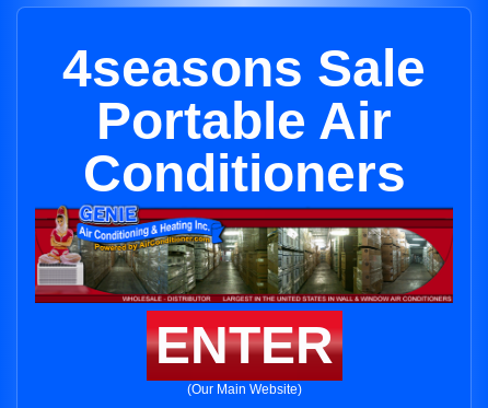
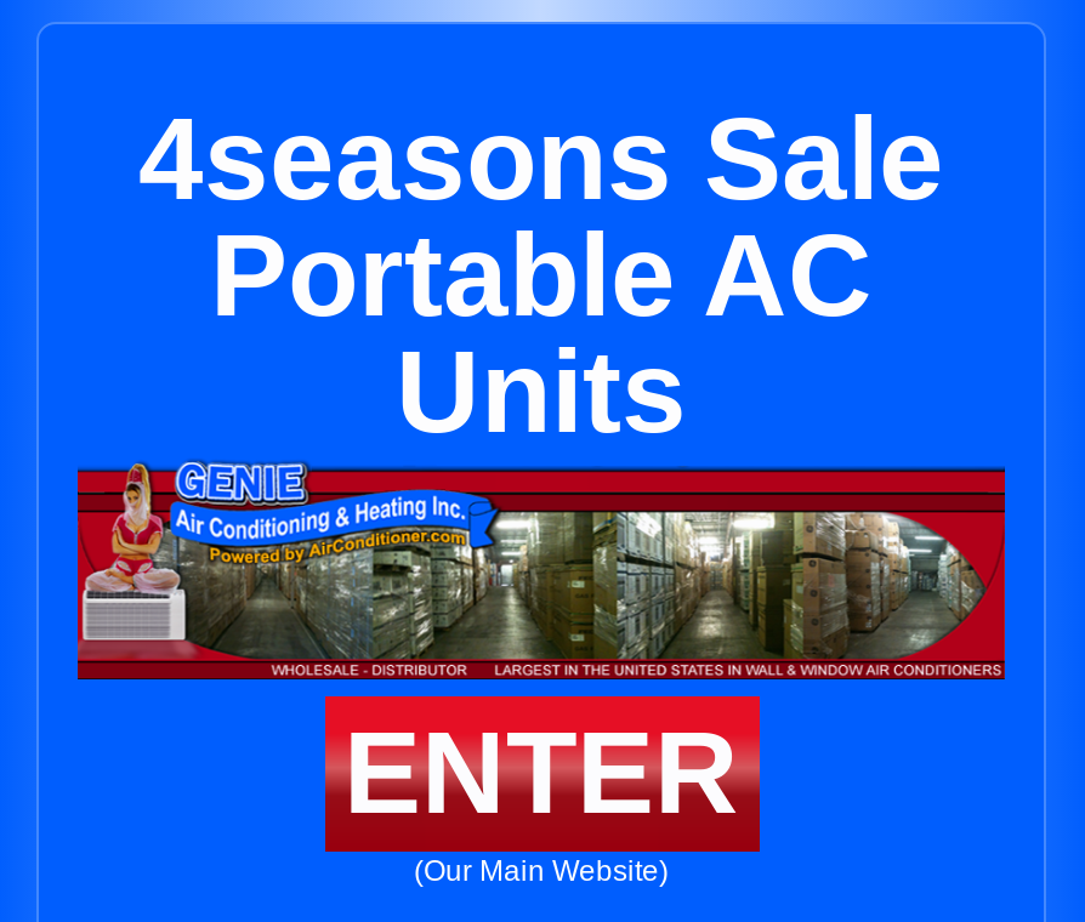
[83,92,405,202] Portable Air | Conditioners -> [210,211,873,456] Portable AC | Units

